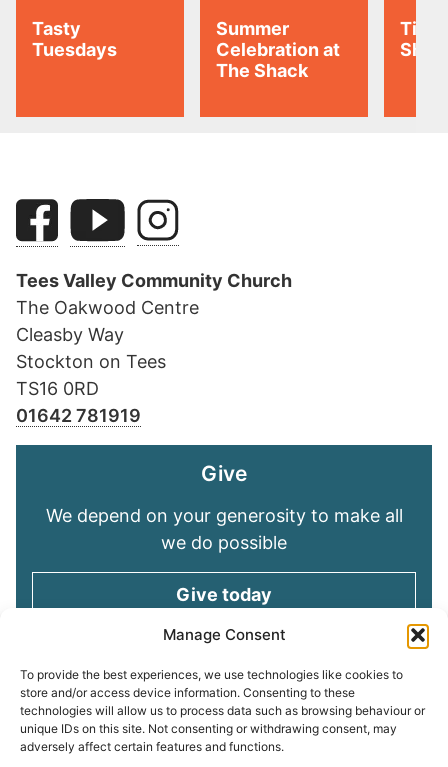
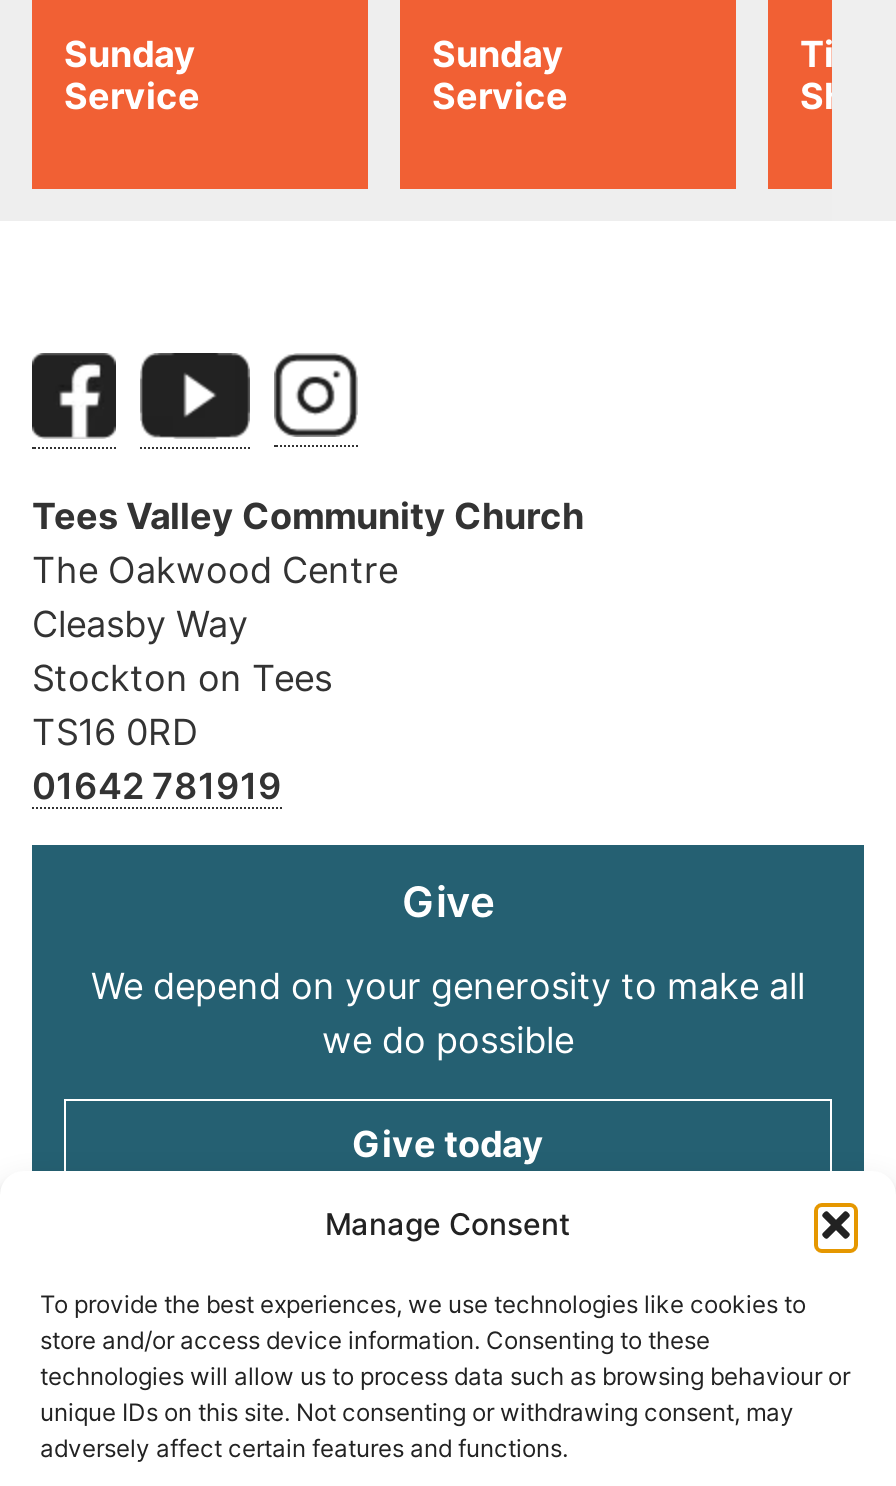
[32,18,117,60] Tasty | Tuesdays -> [64,32,200,116] Sunday | Service
[216,18,340,81] Summer | Celebration at | The Shack -> [432,32,568,116] Sunday | Service

